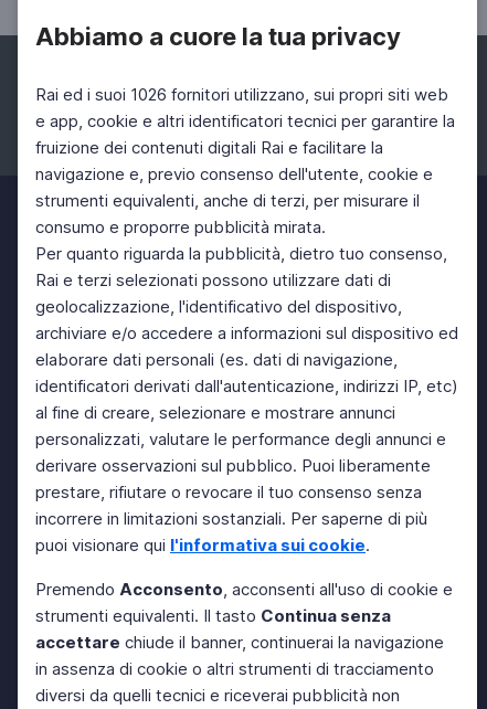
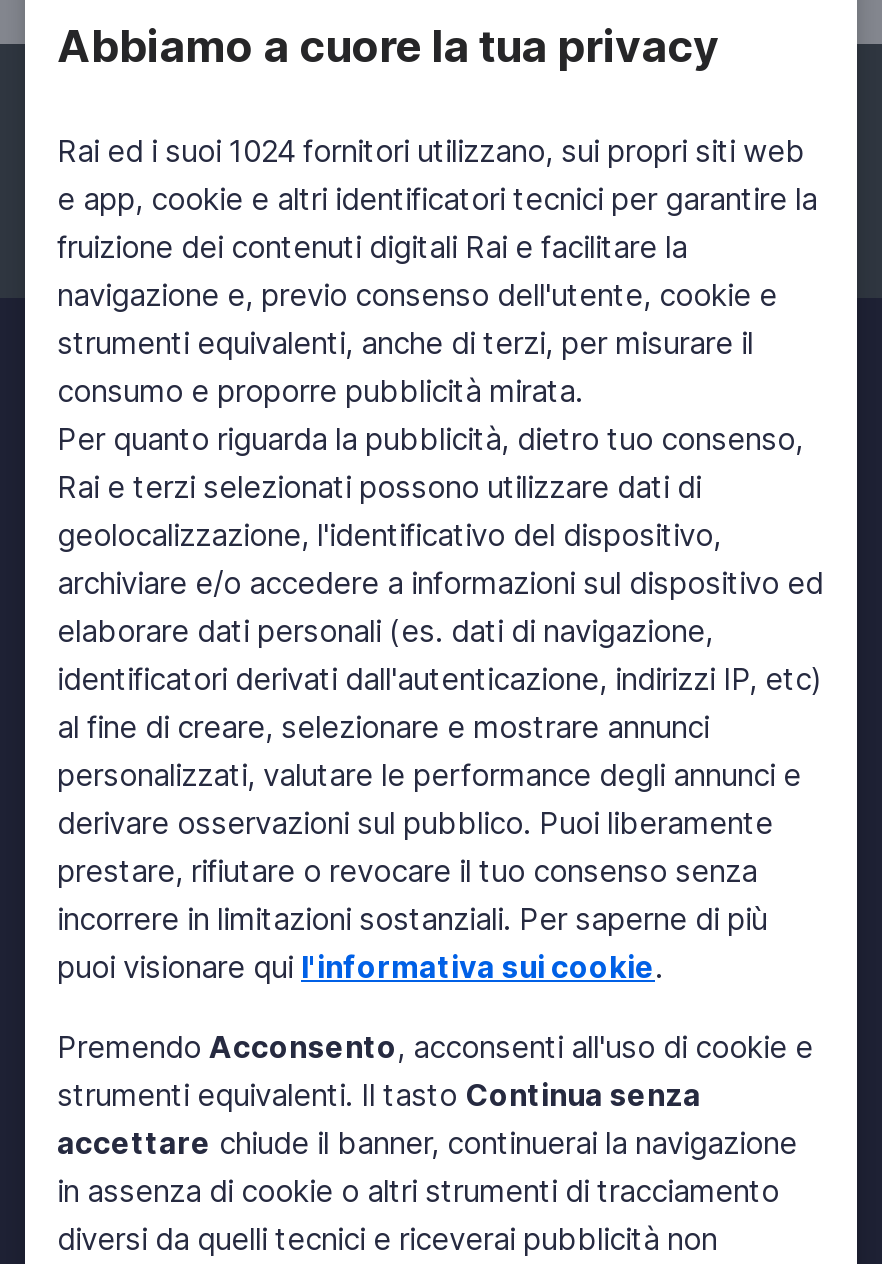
[35,84,448,105] Rai ed i suoi 1026 fornitori utilizzano, sui propri siti web -> [57,132,805,170] Rai ed i suoi 1024 fornitori utilizzano, sui propri siti web

